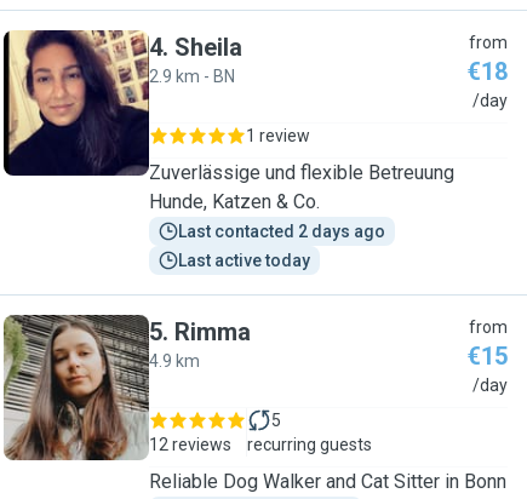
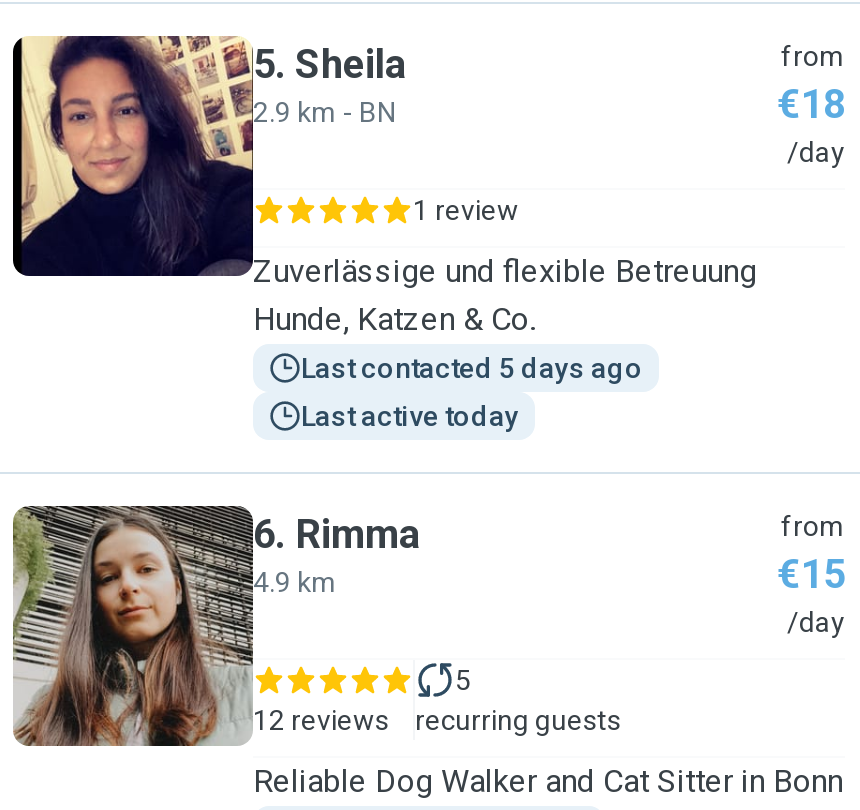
[149,33,242,62] 4. Sheila -> [253,40,407,88] 5. Sheila
[178,222,385,241] Last contacted 2 days ago -> [301,352,643,384] Last contacted 5 days ago
[149,317,251,346] 5. Rimma -> [253,510,421,558] 6. Rimma

